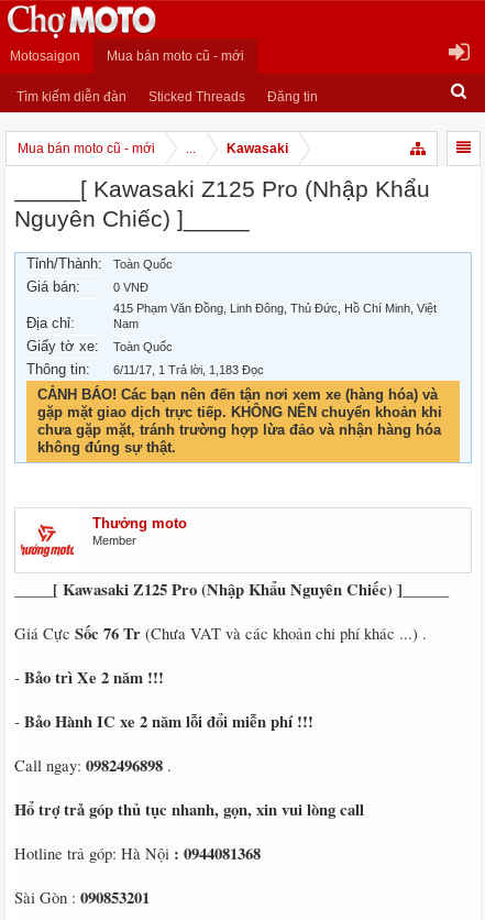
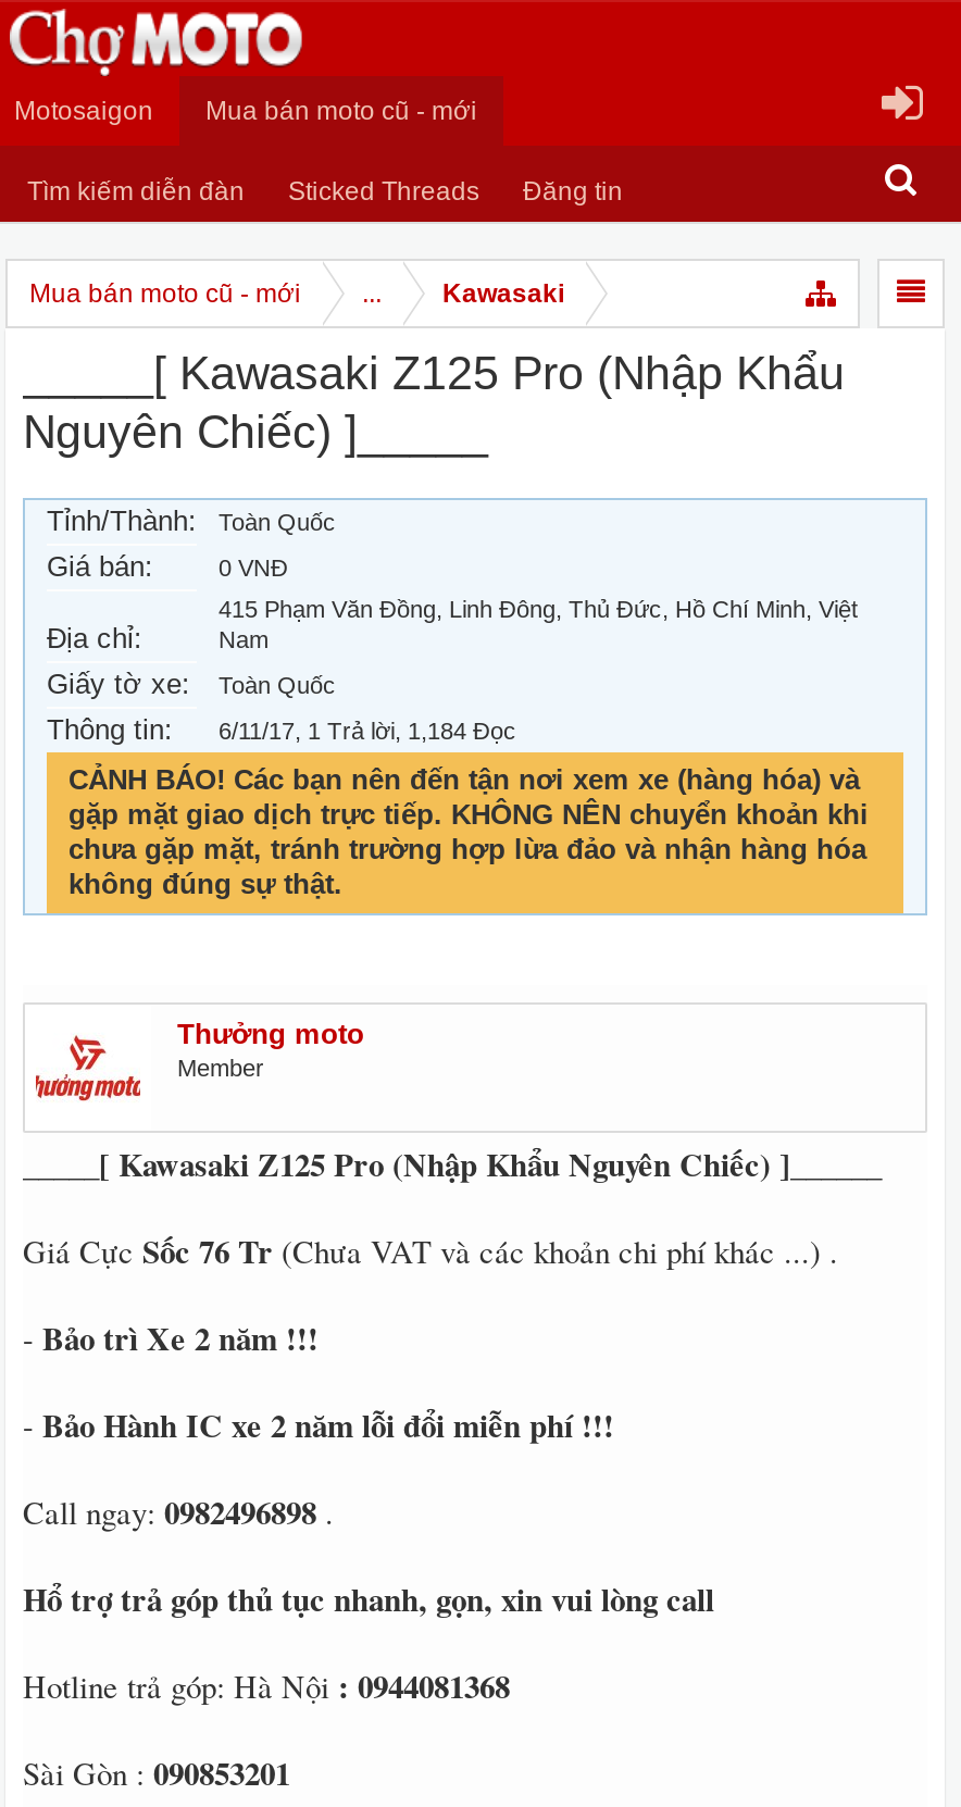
[26,361,264,377] Thông tin: 6/11/17, 1 Trả lời, 1,183 Đọc -> [47,713,516,746] Thông tin: 6/11/17, 1 Trả lời, 1,184 Đọc

